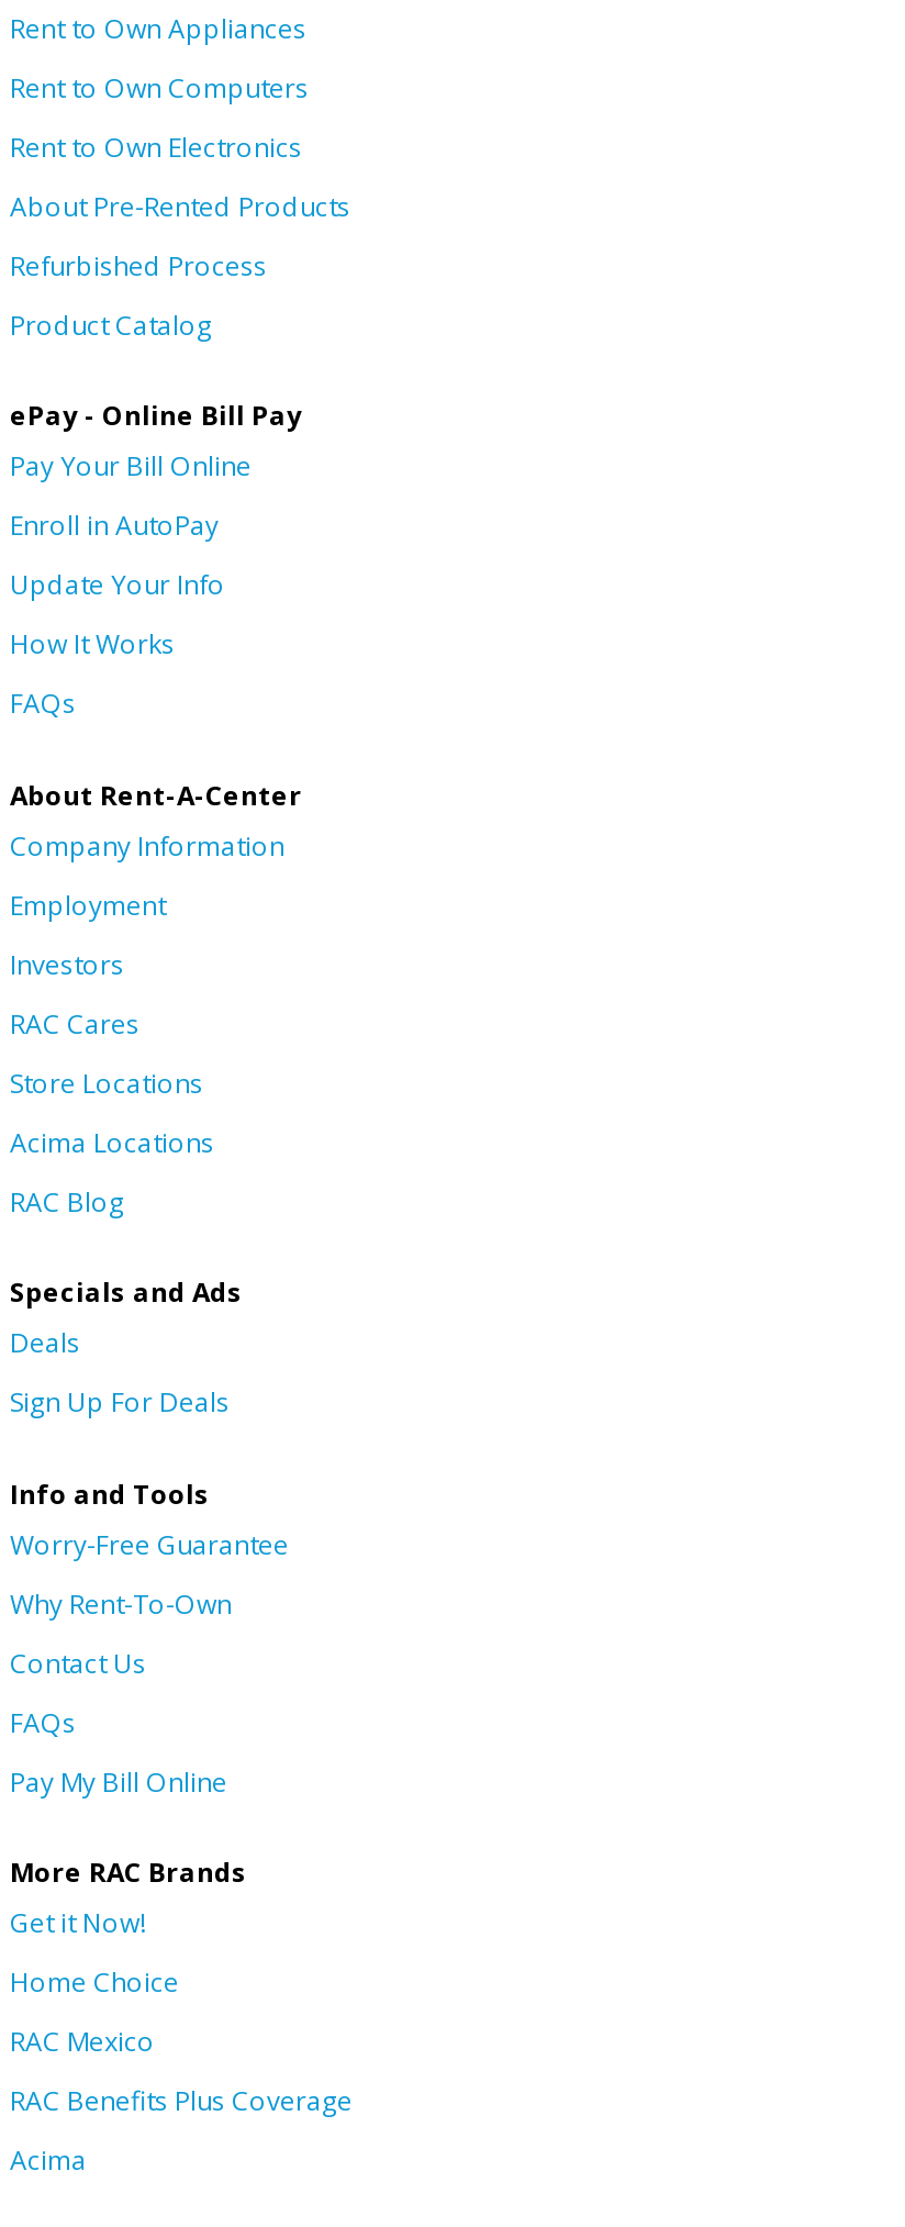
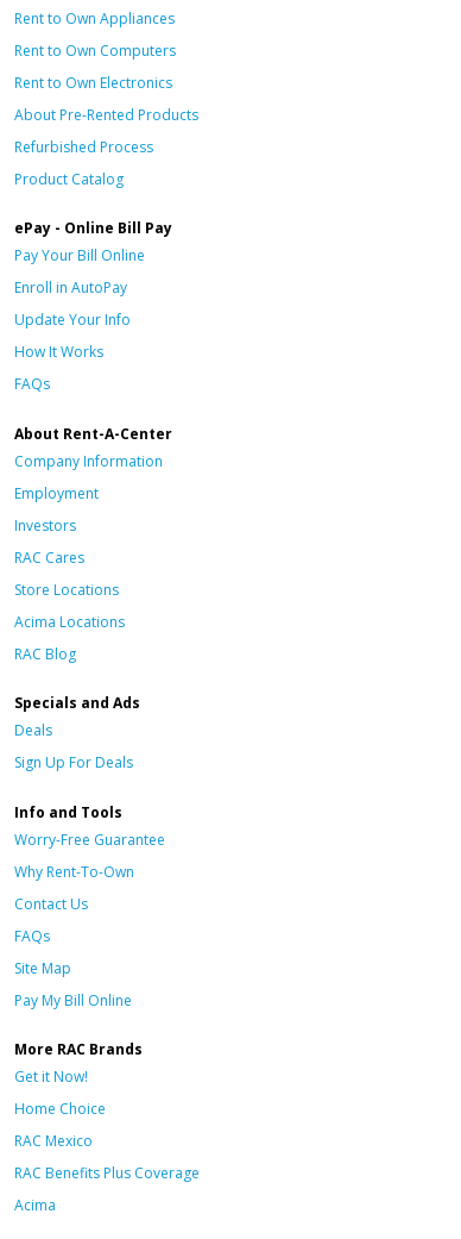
none -> [14,958,71,979] Site Map

